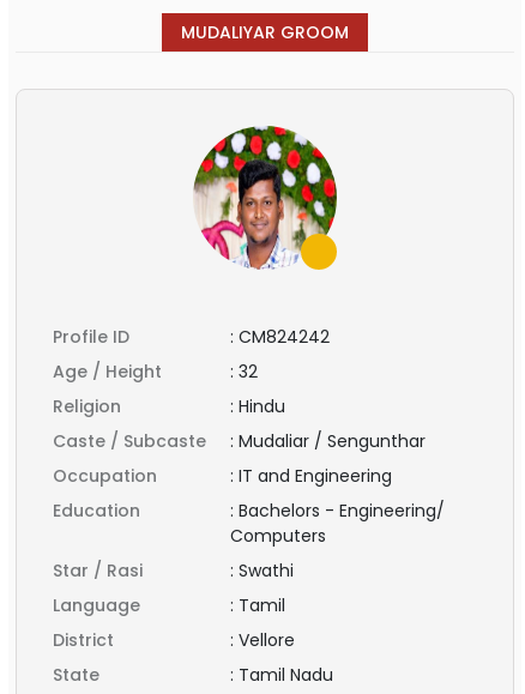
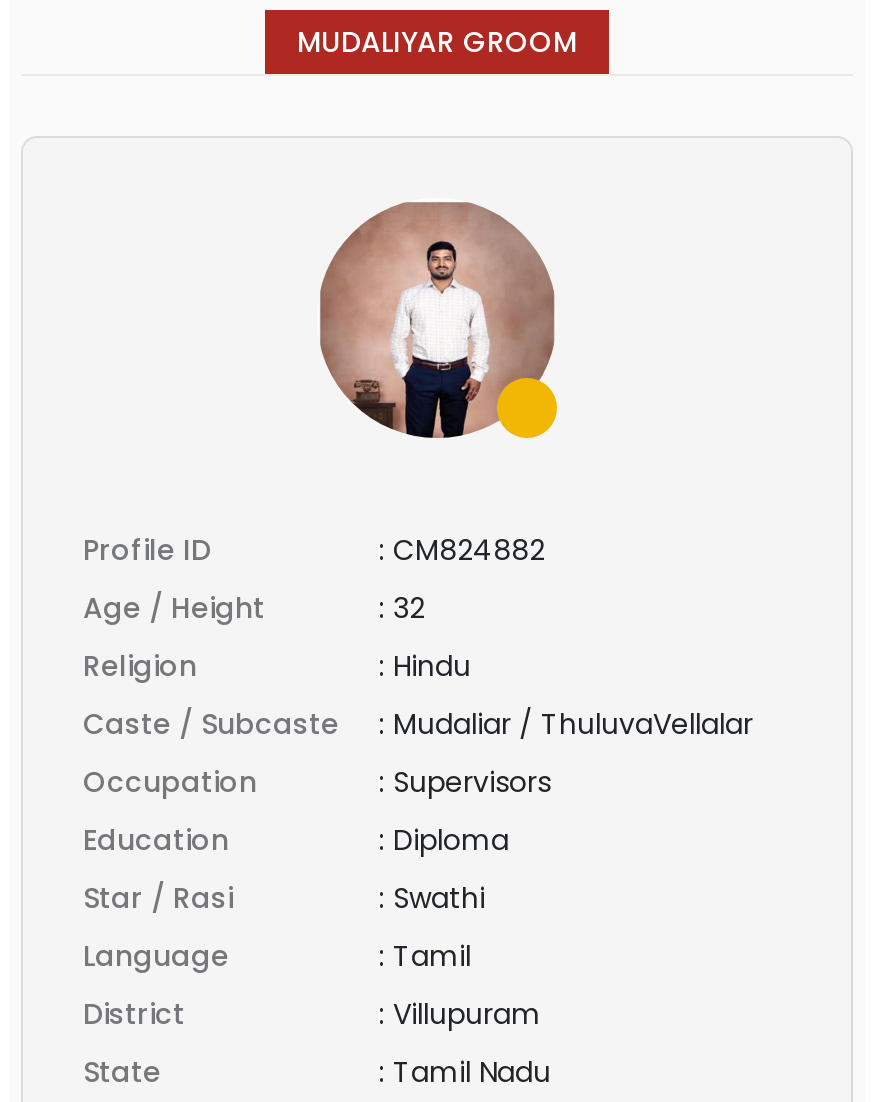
[195,125,338,270] [image] -> [319,198,557,440] [image]
[230,324,330,348] : CM824242 -> [379,529,545,569] : CM824882
[230,429,426,452] : Mudaliar / Sengunthar -> [379,703,753,743] : Mudaliar / ThuluvaVellalar
[230,463,392,487] : IT and Engineering -> [379,761,551,801] : Supervisors
[230,498,445,547] : Bachelors - Engineering/ | Computers -> [379,819,509,859] : Diploma
[230,627,295,651] : Vellore -> [379,993,541,1033] : Villupuram

